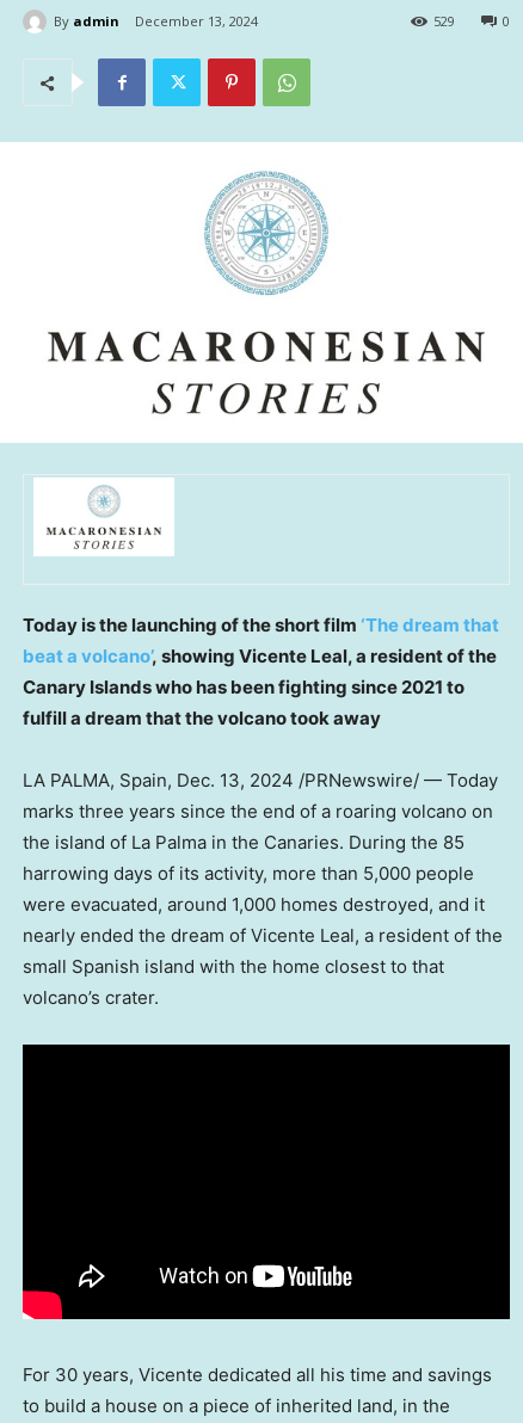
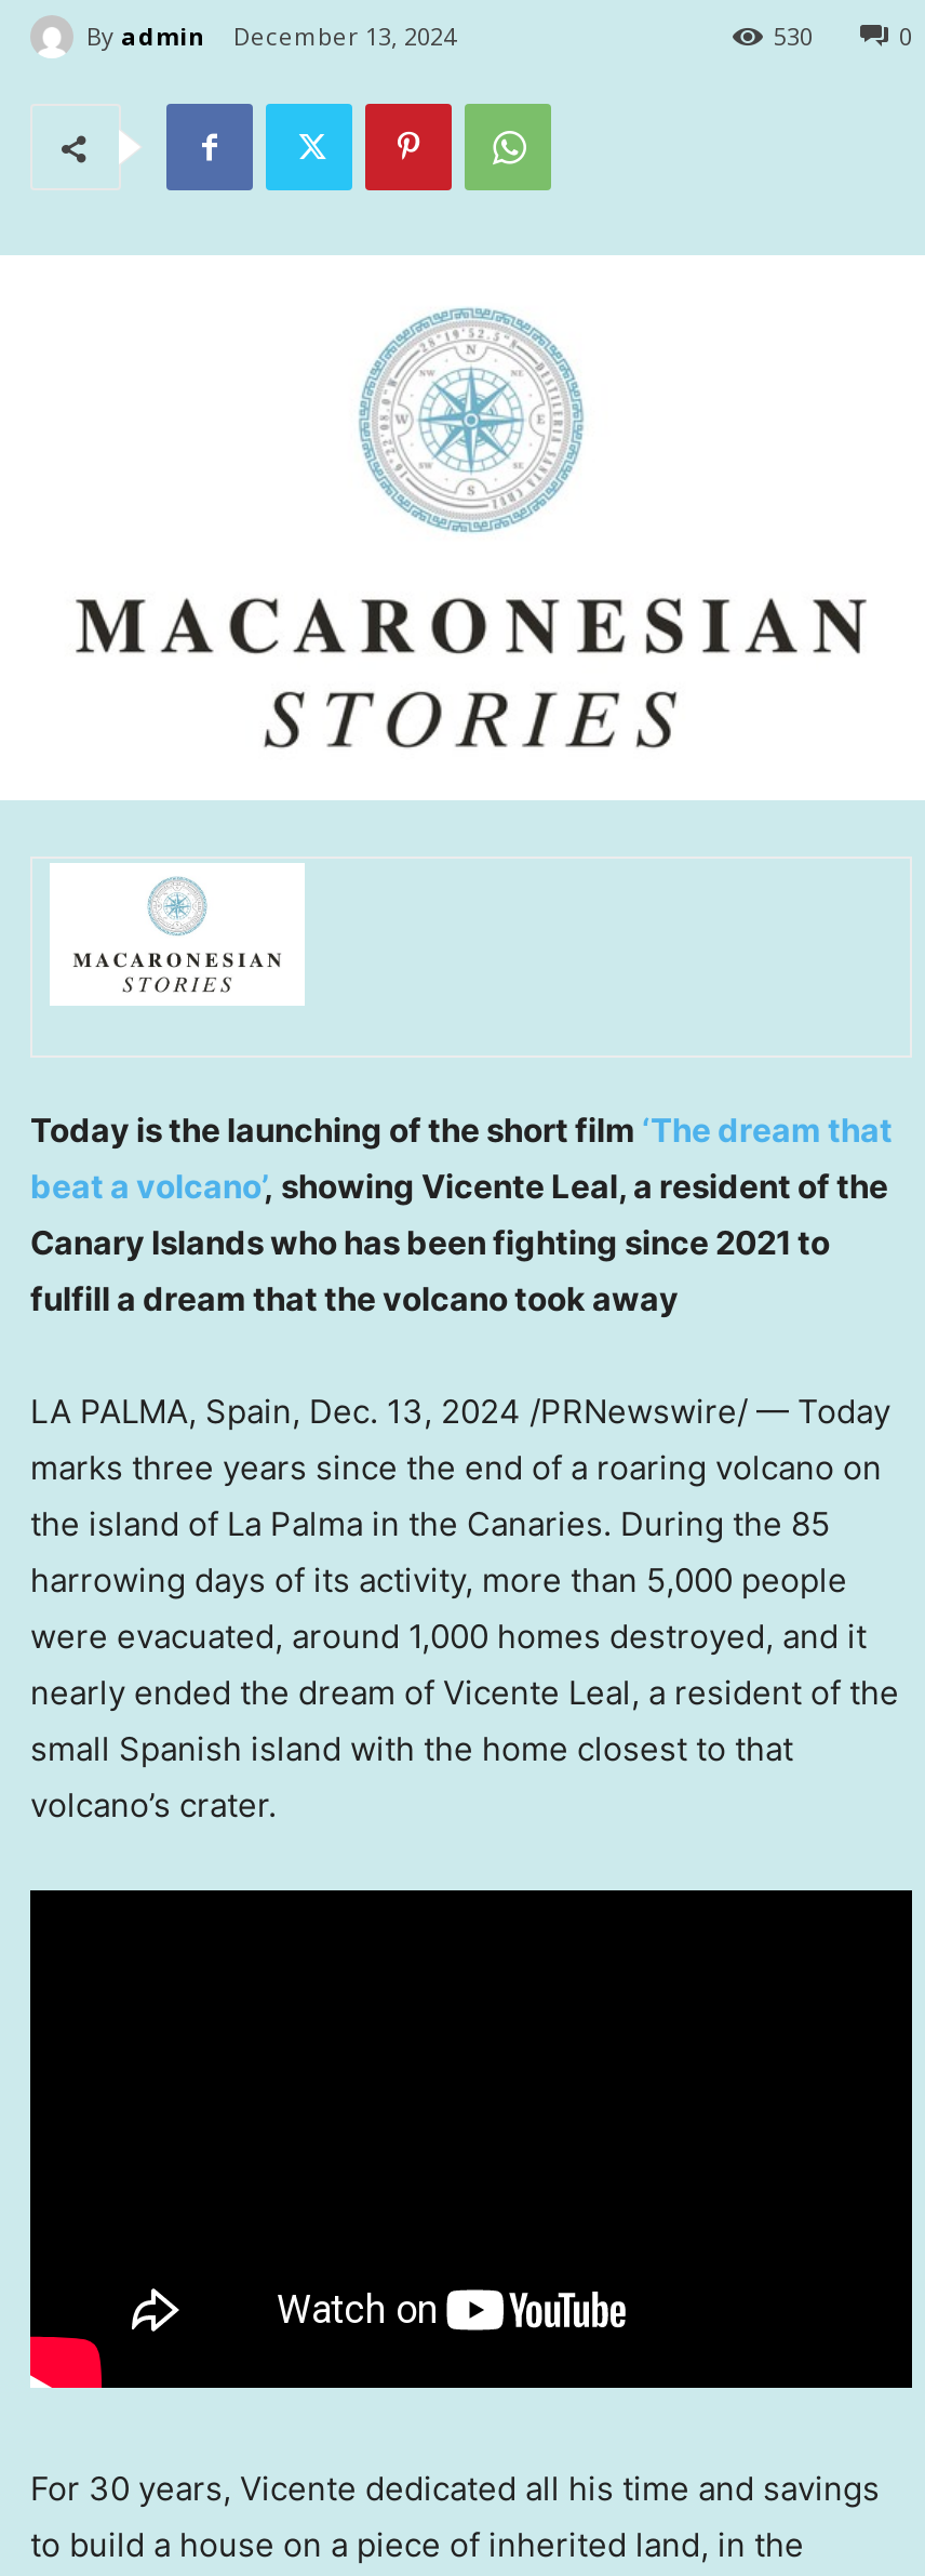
[433,12,455,30] 529 -> [774,20,813,52] 530

